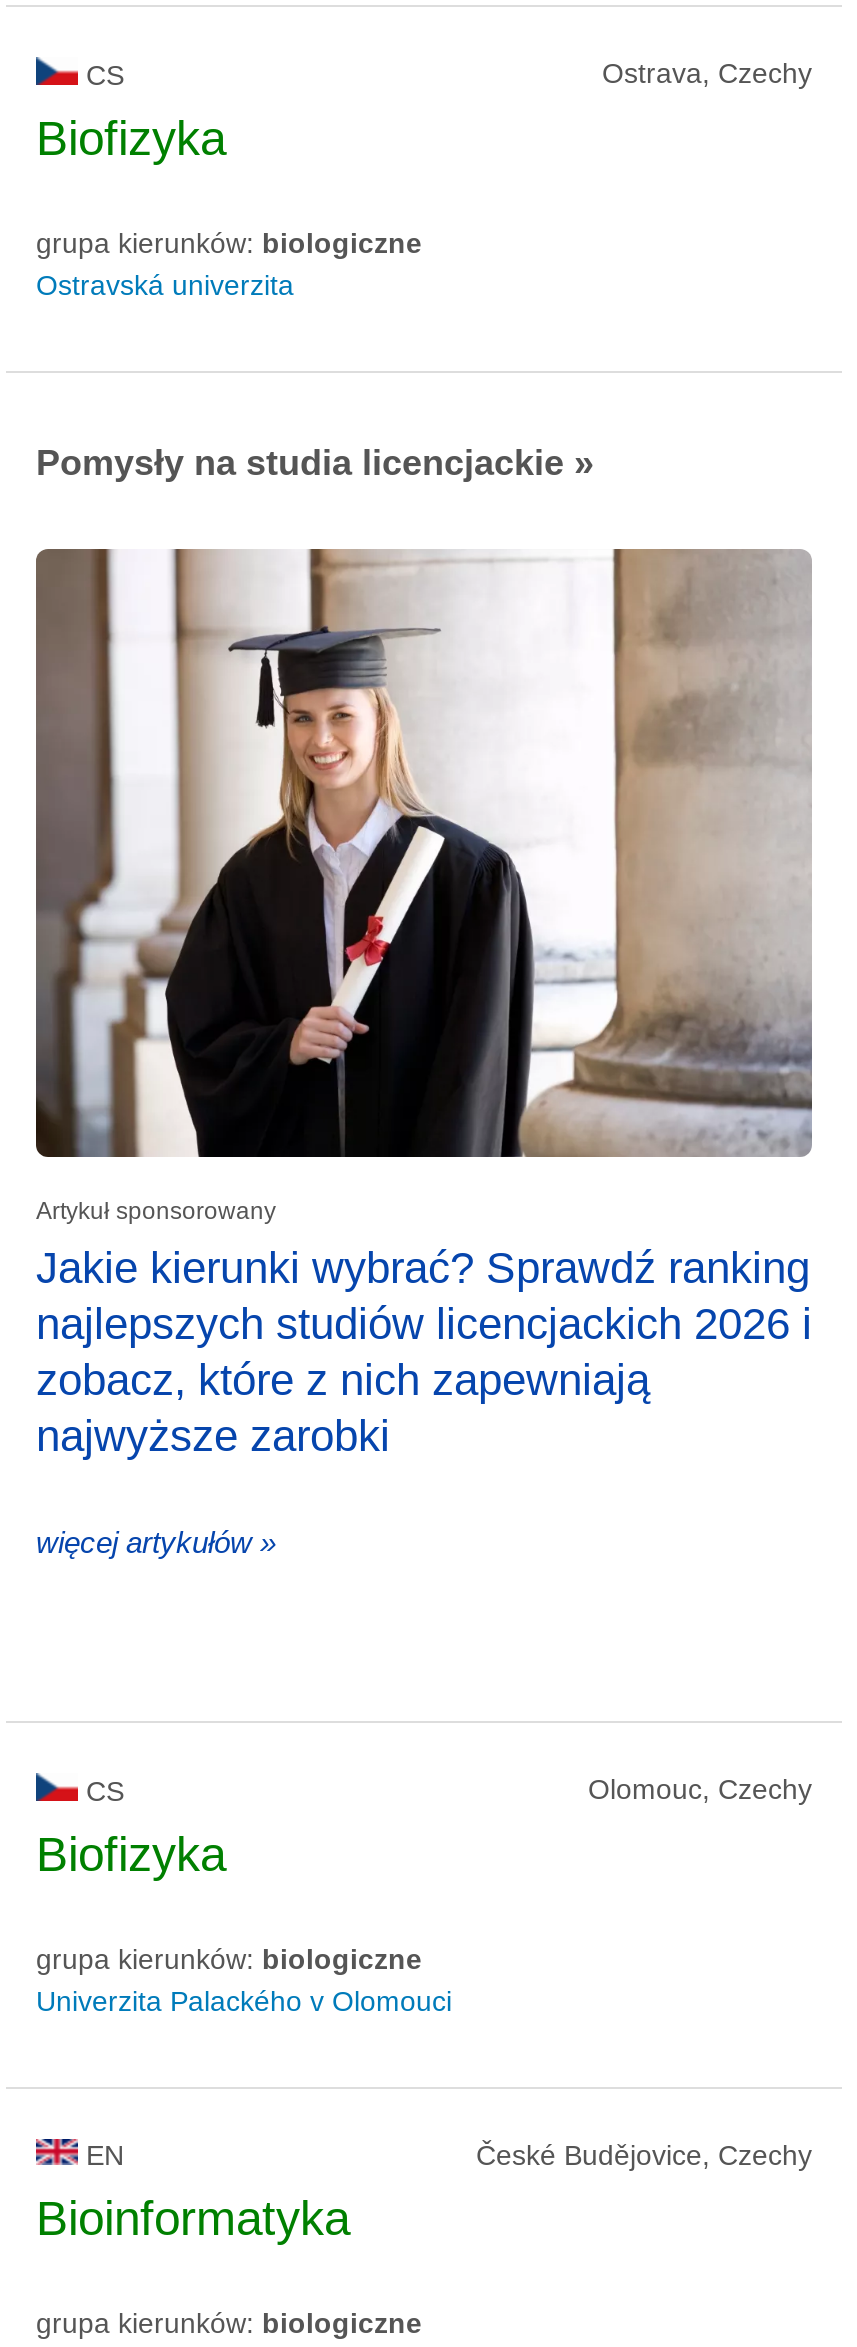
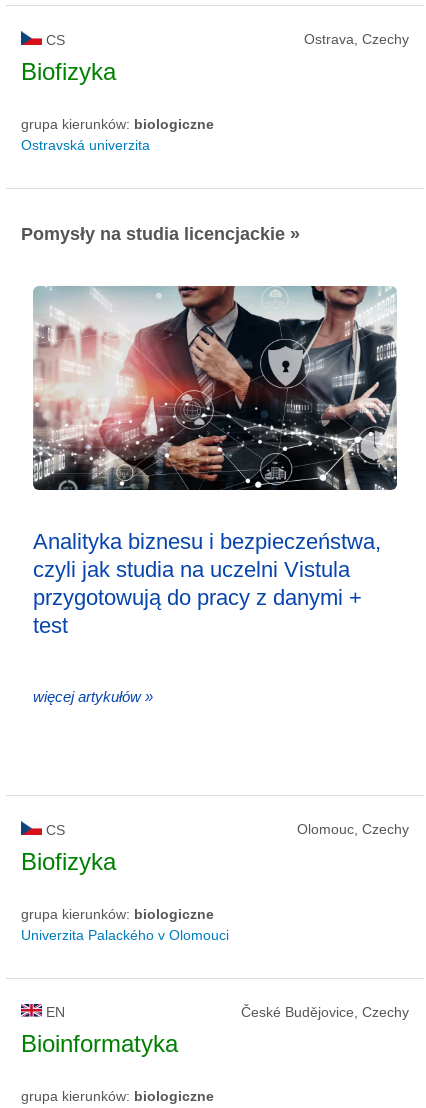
[34,547,814,1462] [image] | Artykuł sponsorowany | Jakie kierunki wybrać? Sprawdź ranking | najlepszych studiów licencjackich 2026 i | zobacz, które z nich zapewniają | najwyższe zarobki -> [21,277,408,638] [image] | Analityka biznesu i bezpieczeństwa, | czyli jak studia na uczelni Vistula | przygotowują do pracy z danymi + | test

